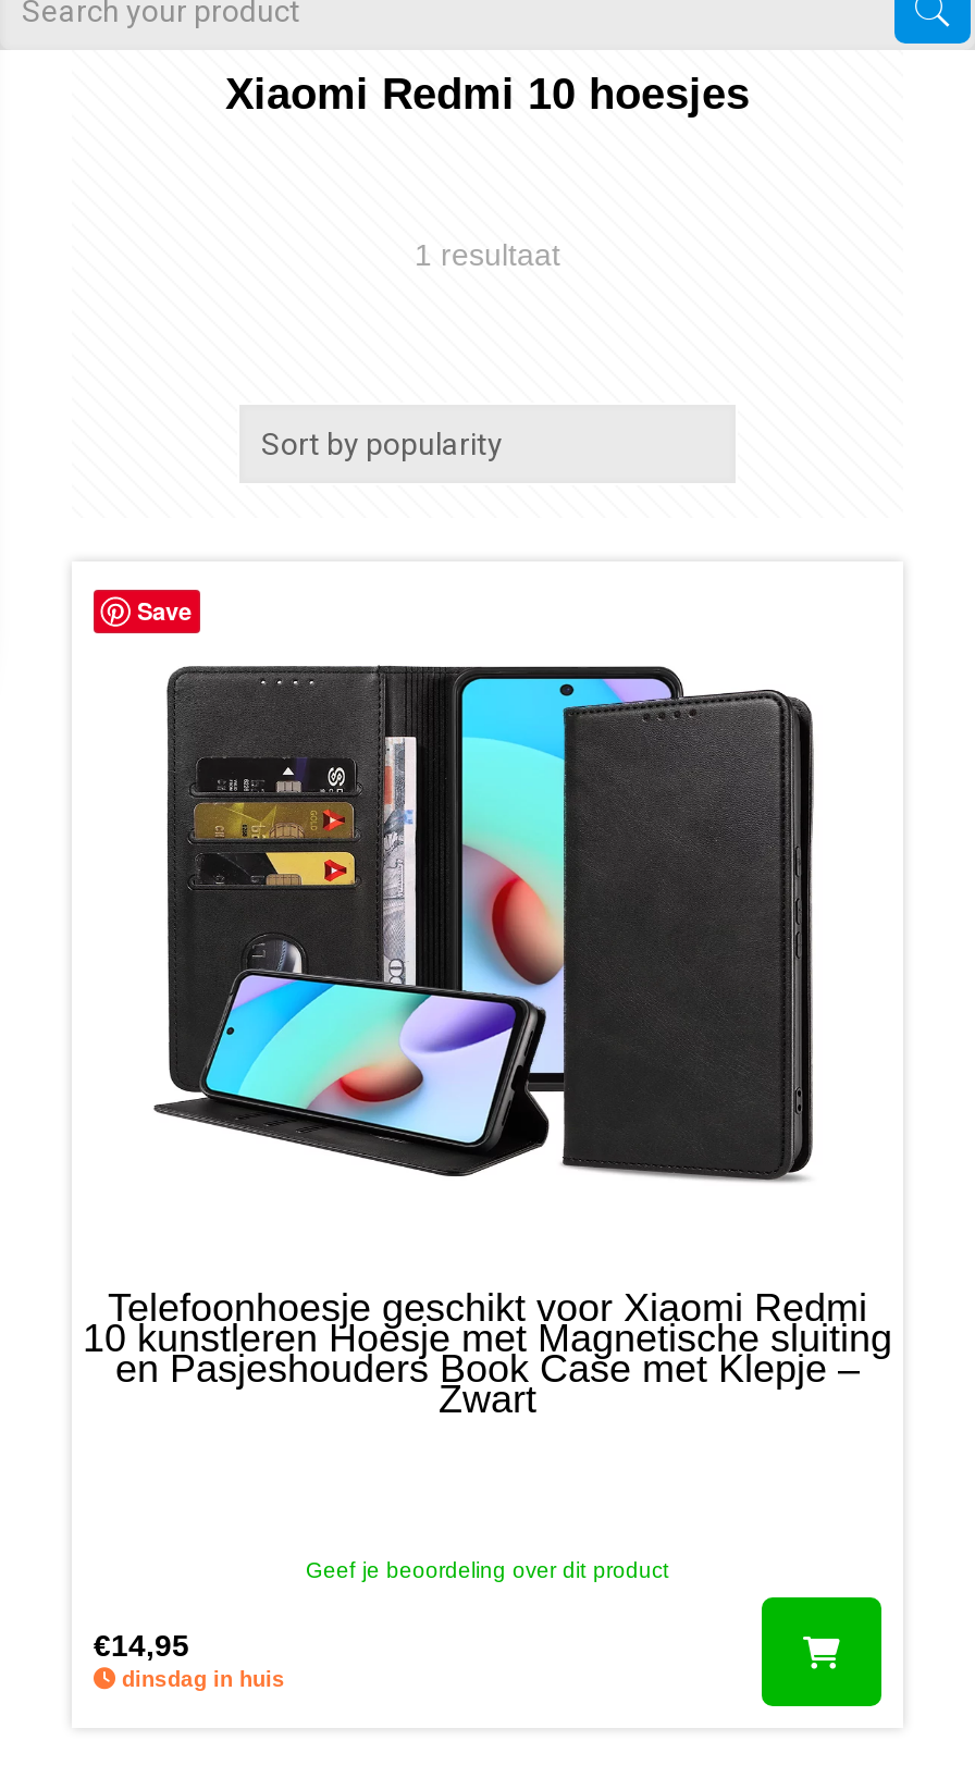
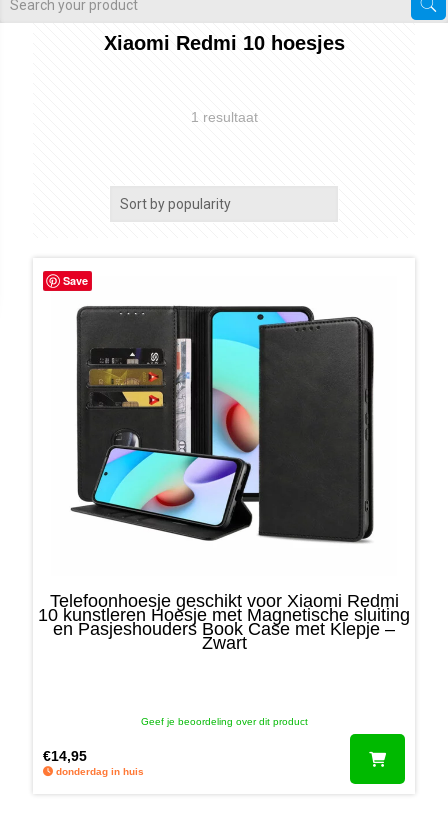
[115,1667,285,1691] dinsdag in huis -> [53,766,144,777] donderdag in huis

